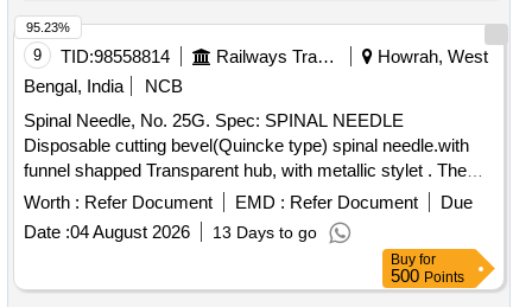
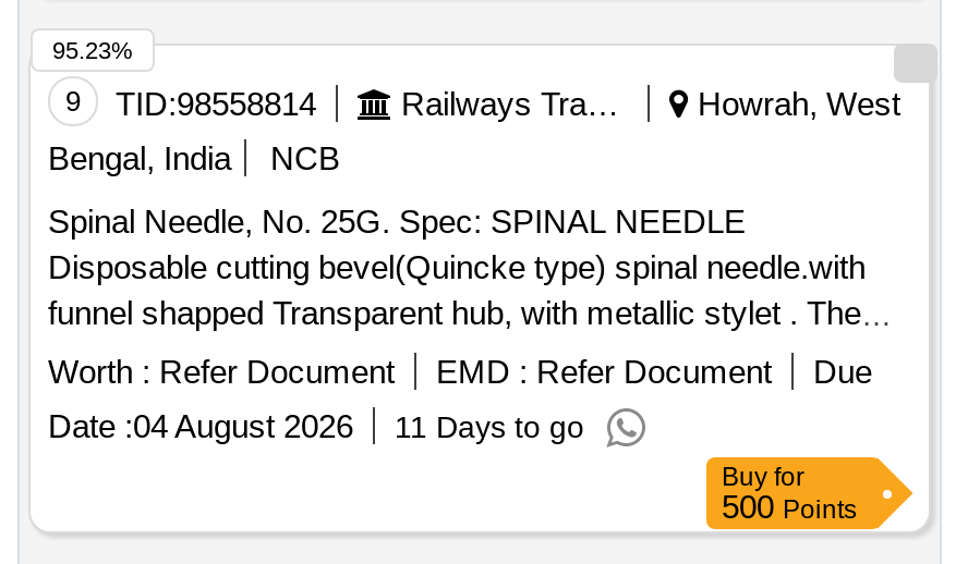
[24,222,317,242] Date : 04 August 2026 13 Days to go -> [48,408,584,445] Date : 04 August 2026 11 Days to go

